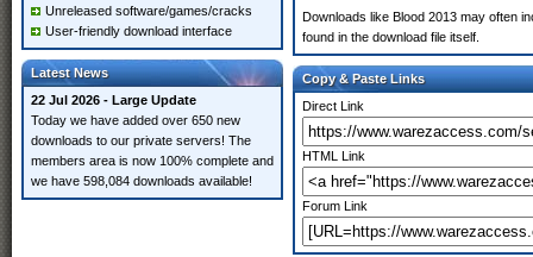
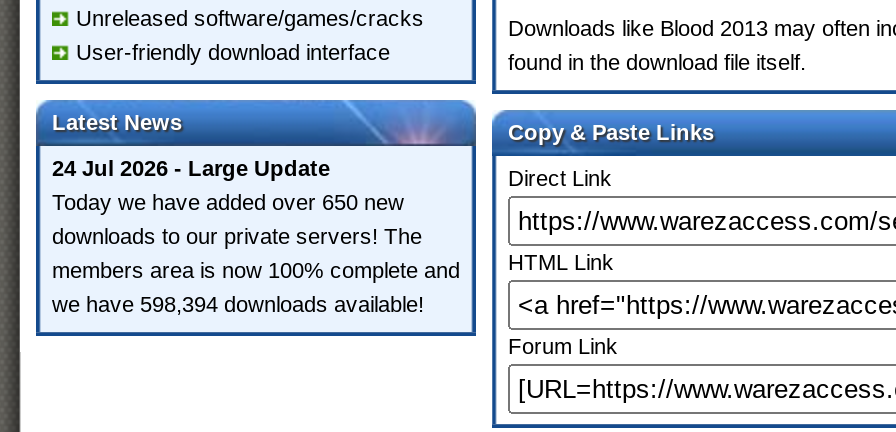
[31,93,196,107] 22 Jul 2026 - Large Update -> [52,156,330,180] 24 Jul 2026 - Large Update
[31,174,252,188] we have 598,084 downloads available! -> [52,292,424,316] we have 598,394 downloads available!

